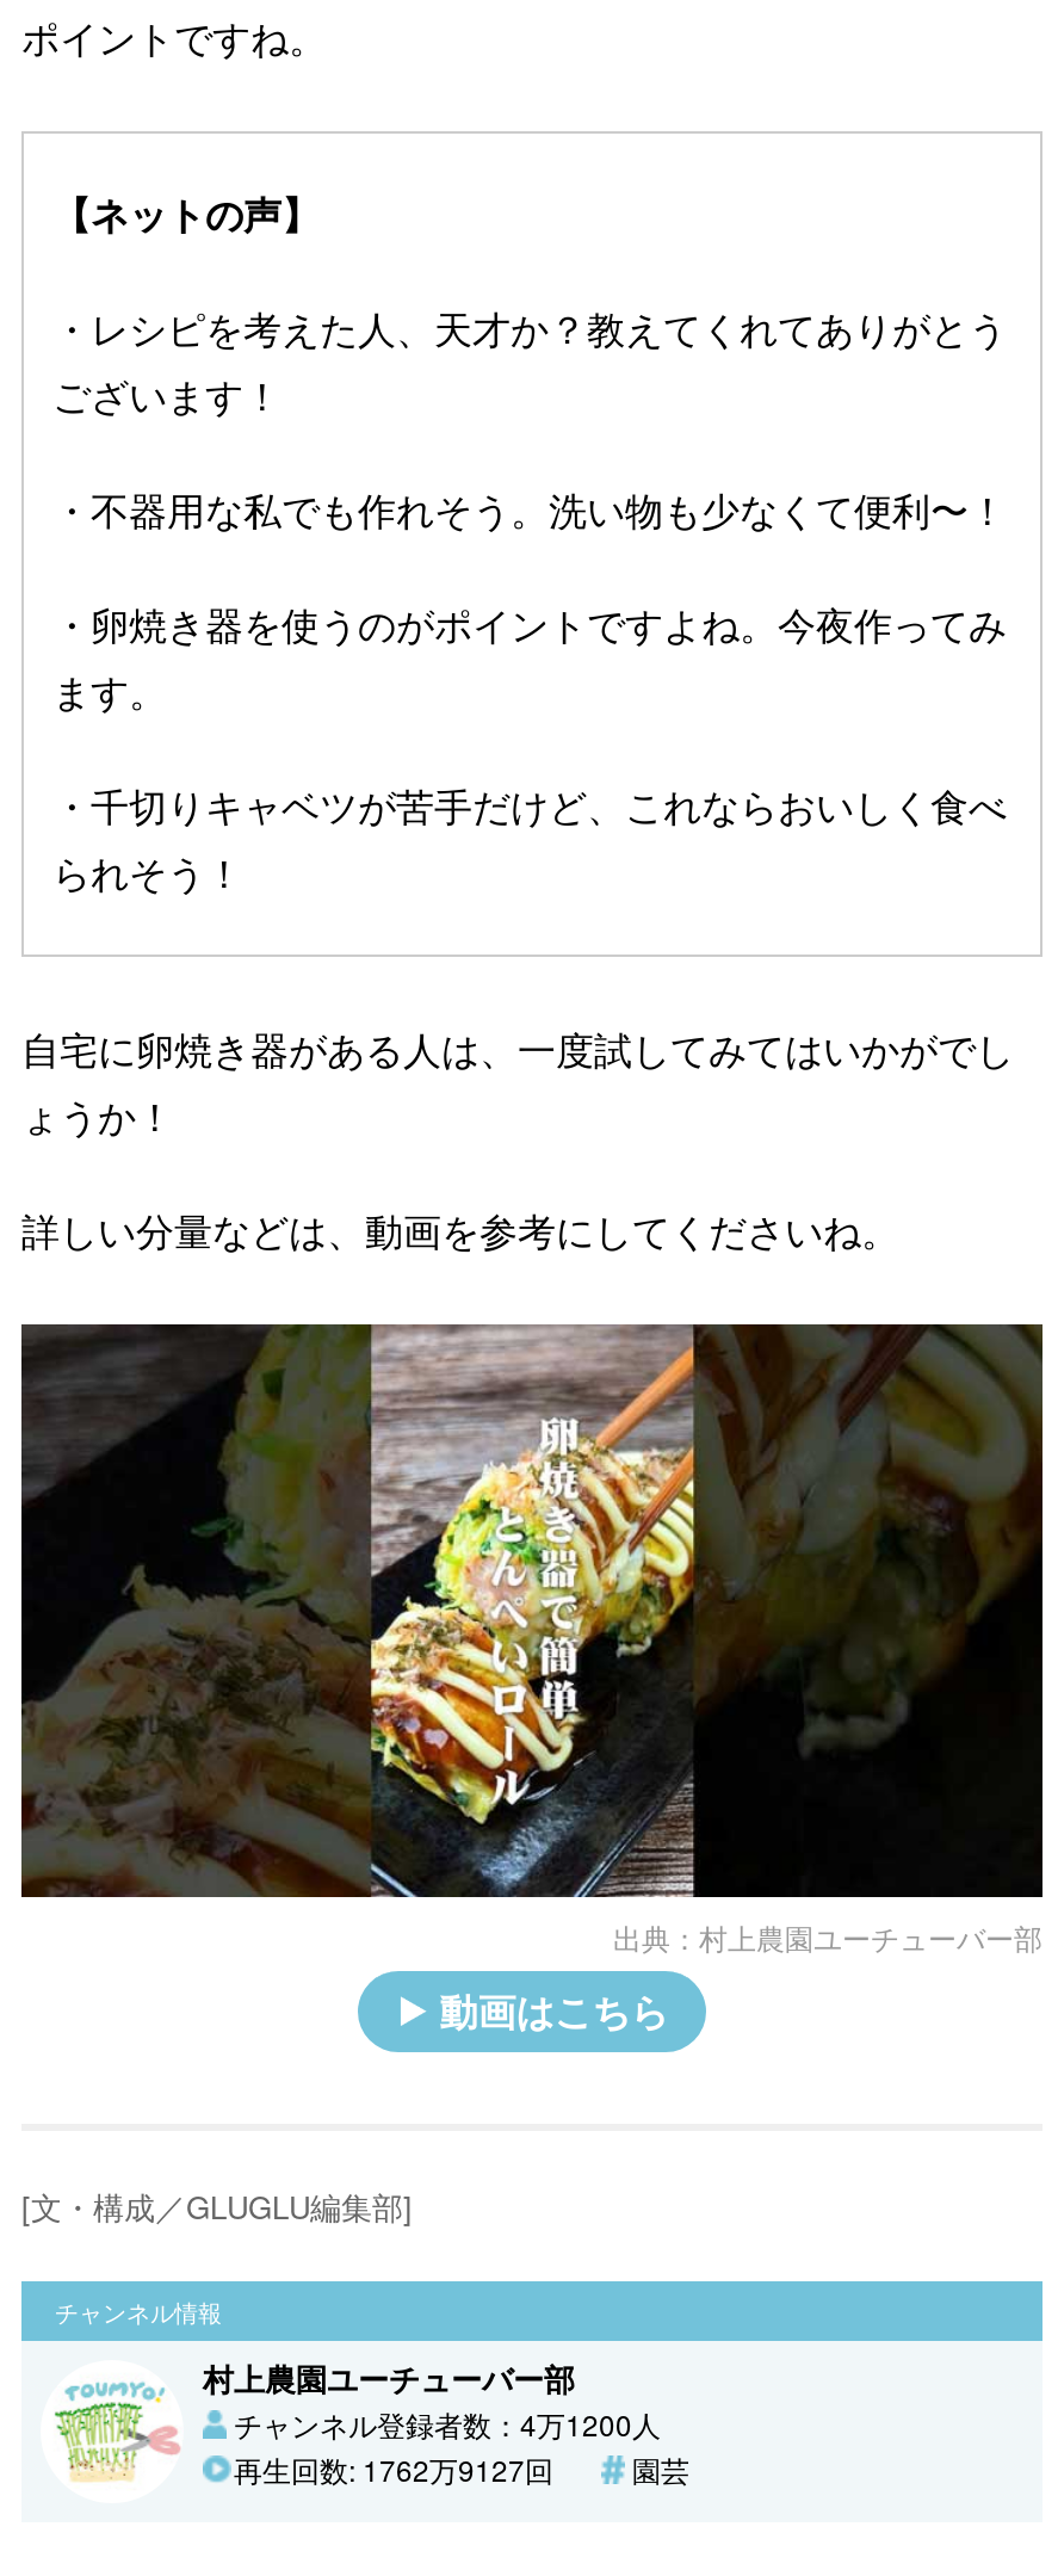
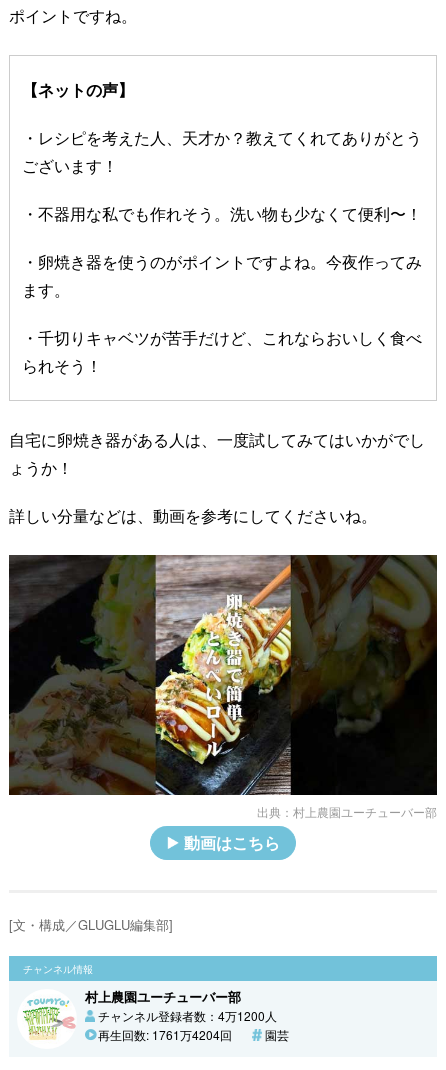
[234,2449,553,2489] 再生回数: 1762万9127回 -> [98,1026,232,1043] 再生回数: 1761万4204回

